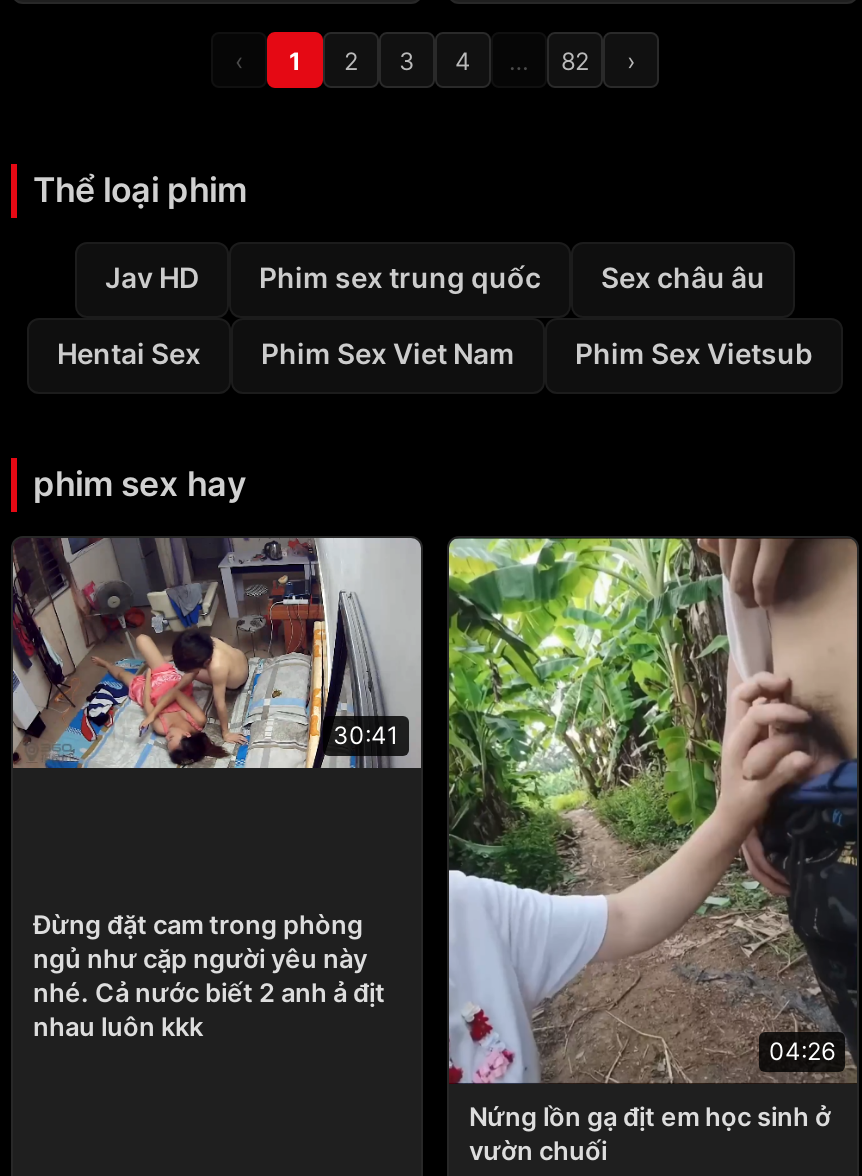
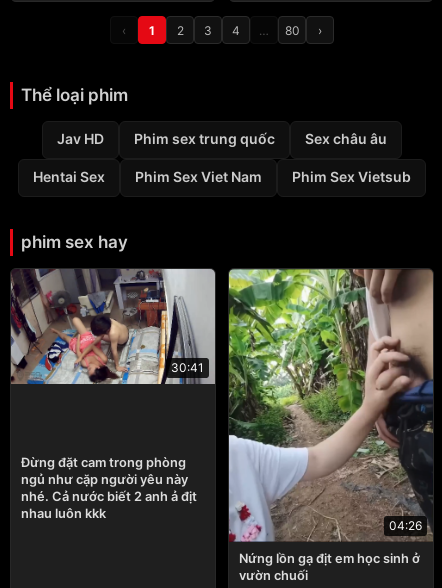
[561,46,589,76] 82 -> [284,23,299,38] 80

